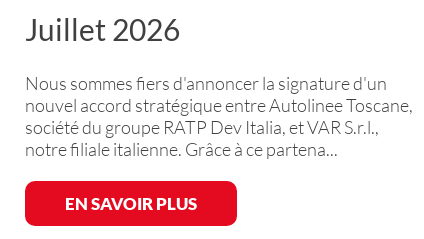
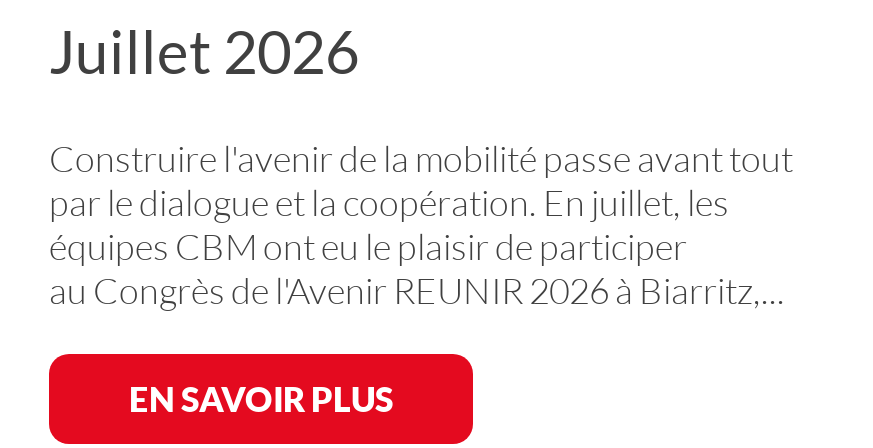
[25,72,413,160] Nous sommes fiers d'annoncer la signature d'un | nouvel accord stratégique entre Autolinee Toscane, | société du groupe RATP Dev Italia, et VAR S.r.l., | notre filiale italienne. Grâce à ce partena... -> [49,135,793,311] Construire l'avenir de la mobilité passe avant tout | par le dialogue et la coopération. En juillet, les | équipes CBM ont eu le plaisir de participer | au Congrès de l'Avenir REUNIR 2026 à Biarritz,...

